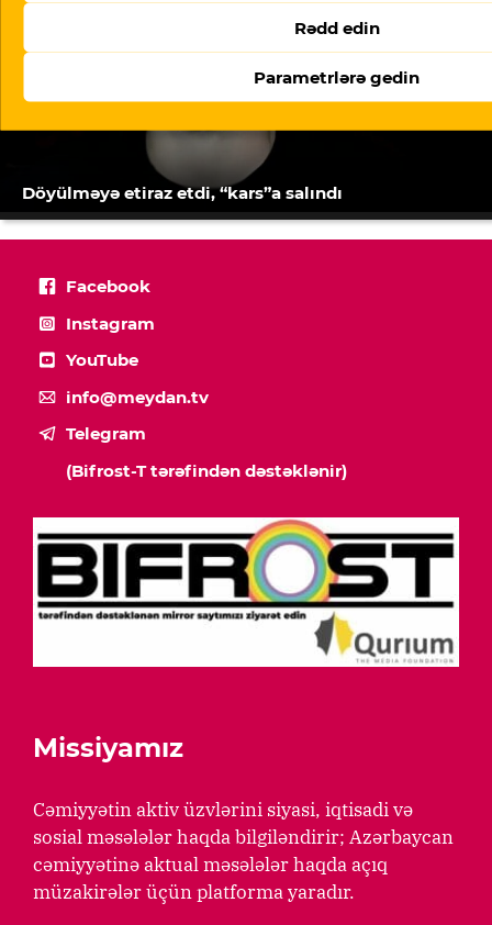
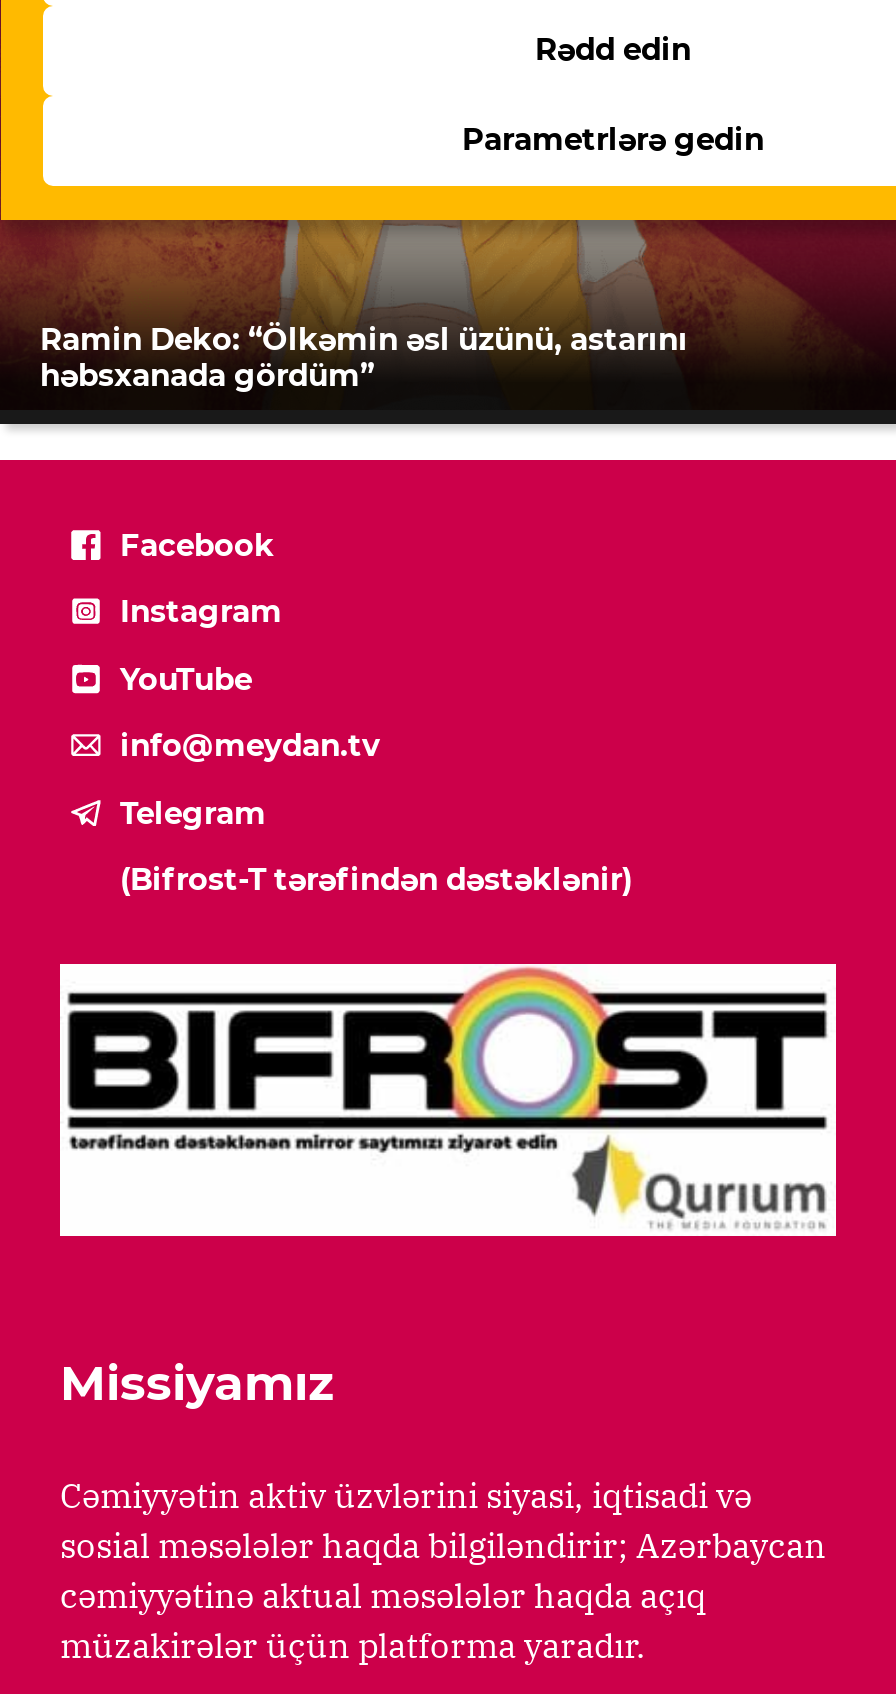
[3,121,489,204] [image] | Döyülməyə etiraz etdi, “kars”a salındı -> [6,218,890,393] [image] | Ramin Deko: “Ölkəmin əsl üzünü, astarını | həbsxanada gördüm”

